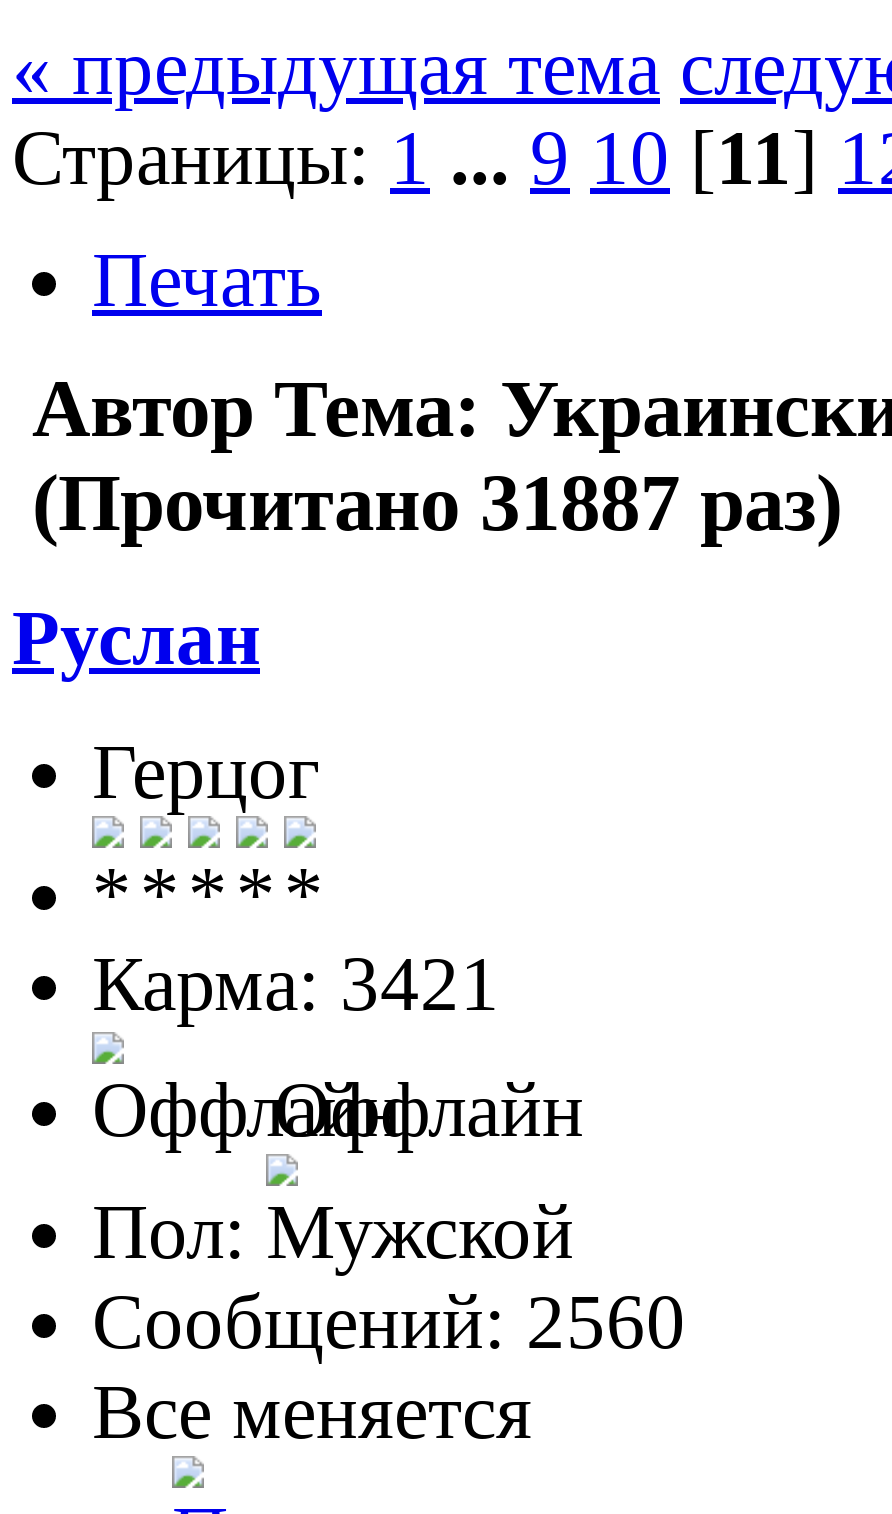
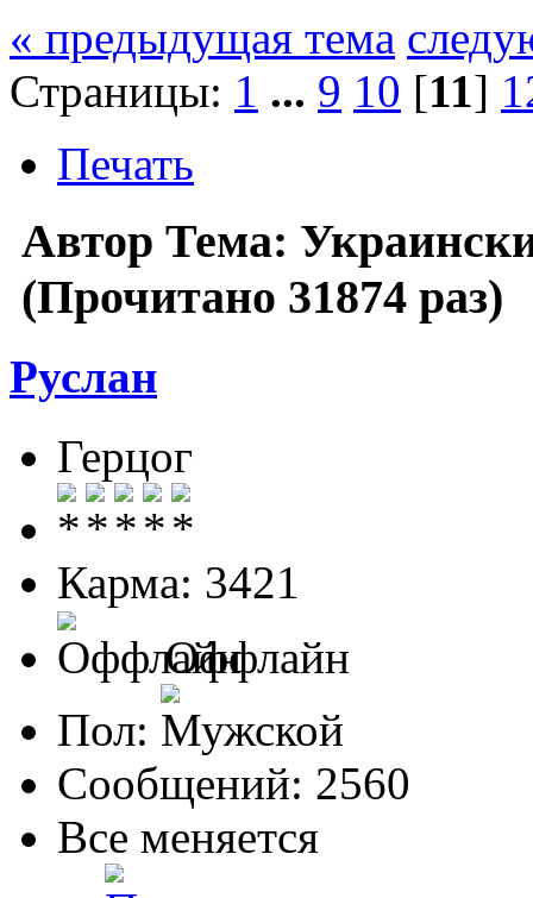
[12,458,842,548] (Прочитано 31887 раз) -> [10,270,503,324] (Прочитано 31874 раз)

